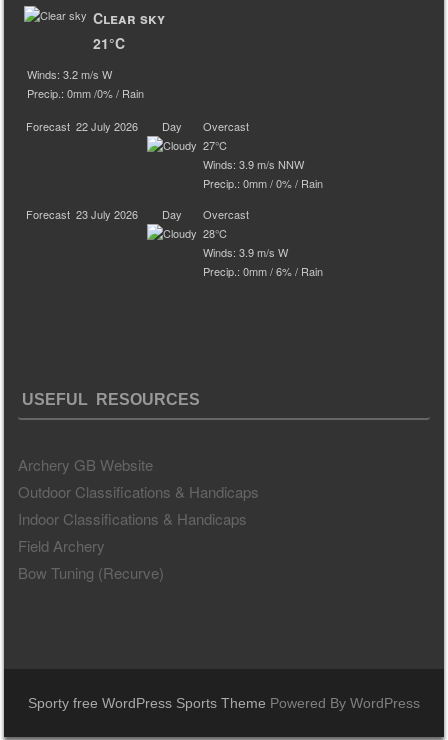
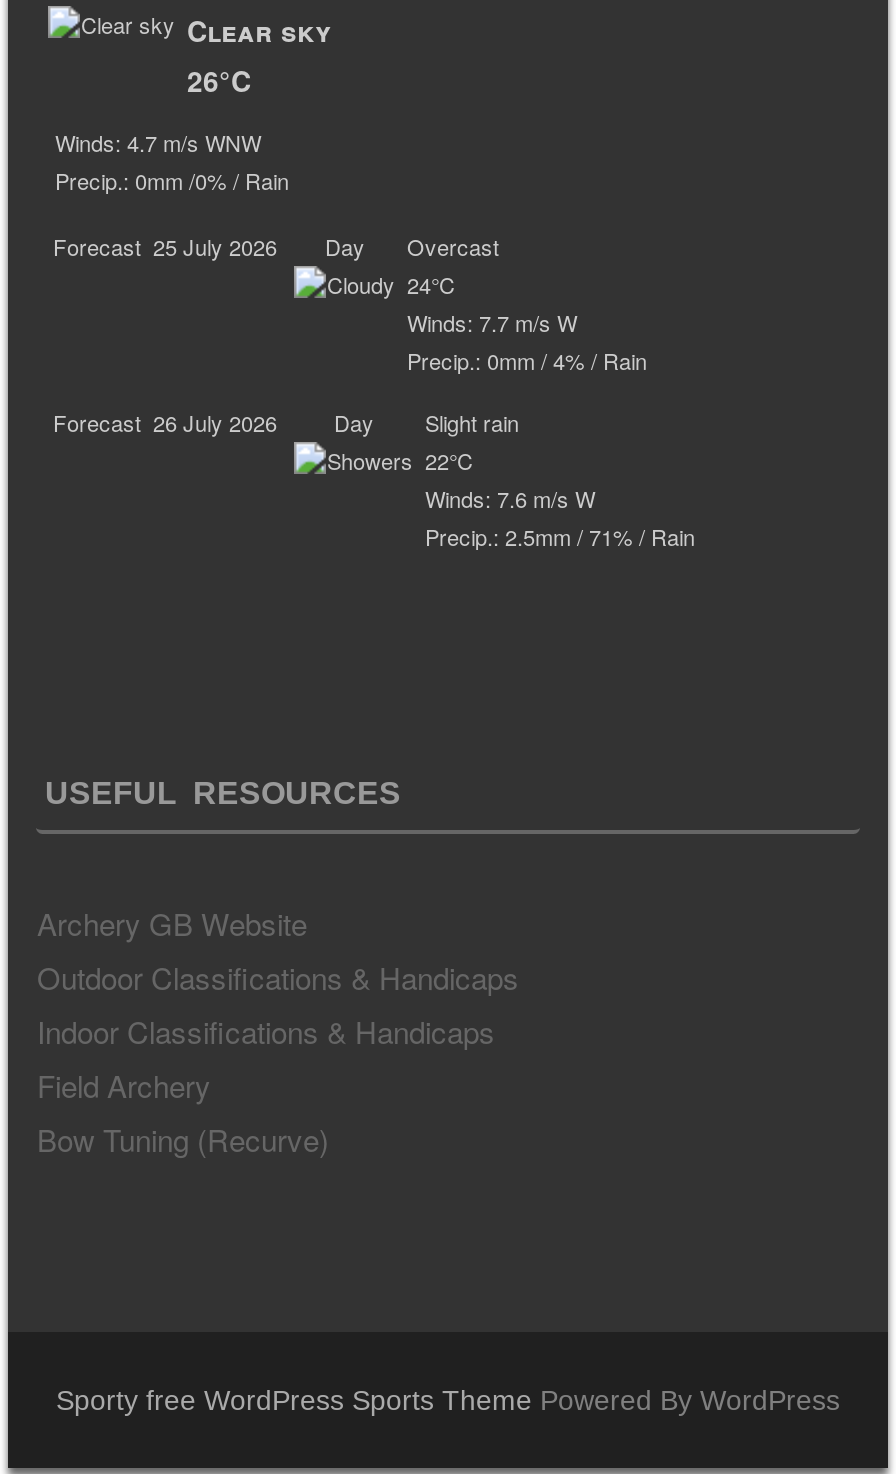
[93,33,125,53] 21°C -> [187,60,251,100] 26°C
[27,66,112,82] Winds: 3.2 m/s W -> [55,126,261,158] Winds: 4.7 m/s WNW
[26,118,138,134] Forecast 22 July 2026 -> [53,230,277,262] Forecast 25 July 2026
[203,137,323,191] 27°C | Winds: 3.9 m/s NNW | Precip.: 0mm / 0% / Rain -> [407,268,647,376] 24°C | Winds: 7.7 m/s W | Precip.: 0mm / 4% / Rain
[26,206,138,222] Forecast 23 July 2026 -> [53,406,277,438] Forecast 26 July 2026
[203,206,323,279] Overcast | 28°C | Winds: 3.9 m/s W | Precip.: 0mm / 6% / Rain -> [425,406,695,552] Slight rain | 22°C | Winds: 7.6 m/s W | Precip.: 2.5mm / 71% / Rain

